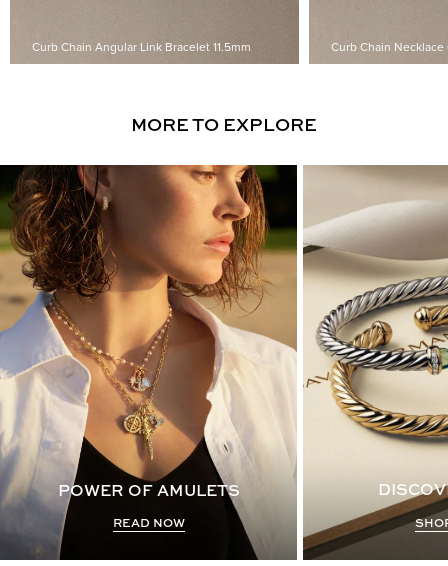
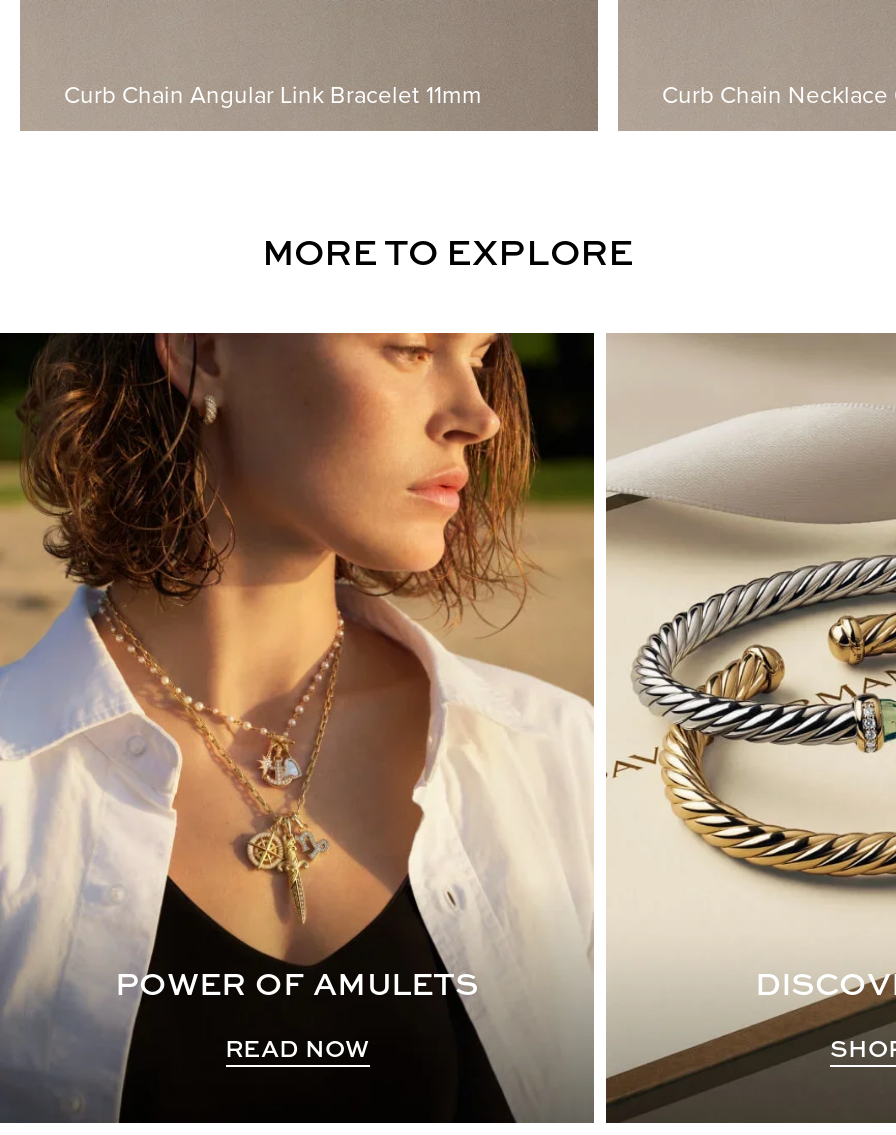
[32,38,251,55] Curb Chain Angular Link Bracelet 11.5mm -> [64,76,482,112] Curb Chain Angular Link Bracelet 11mm

